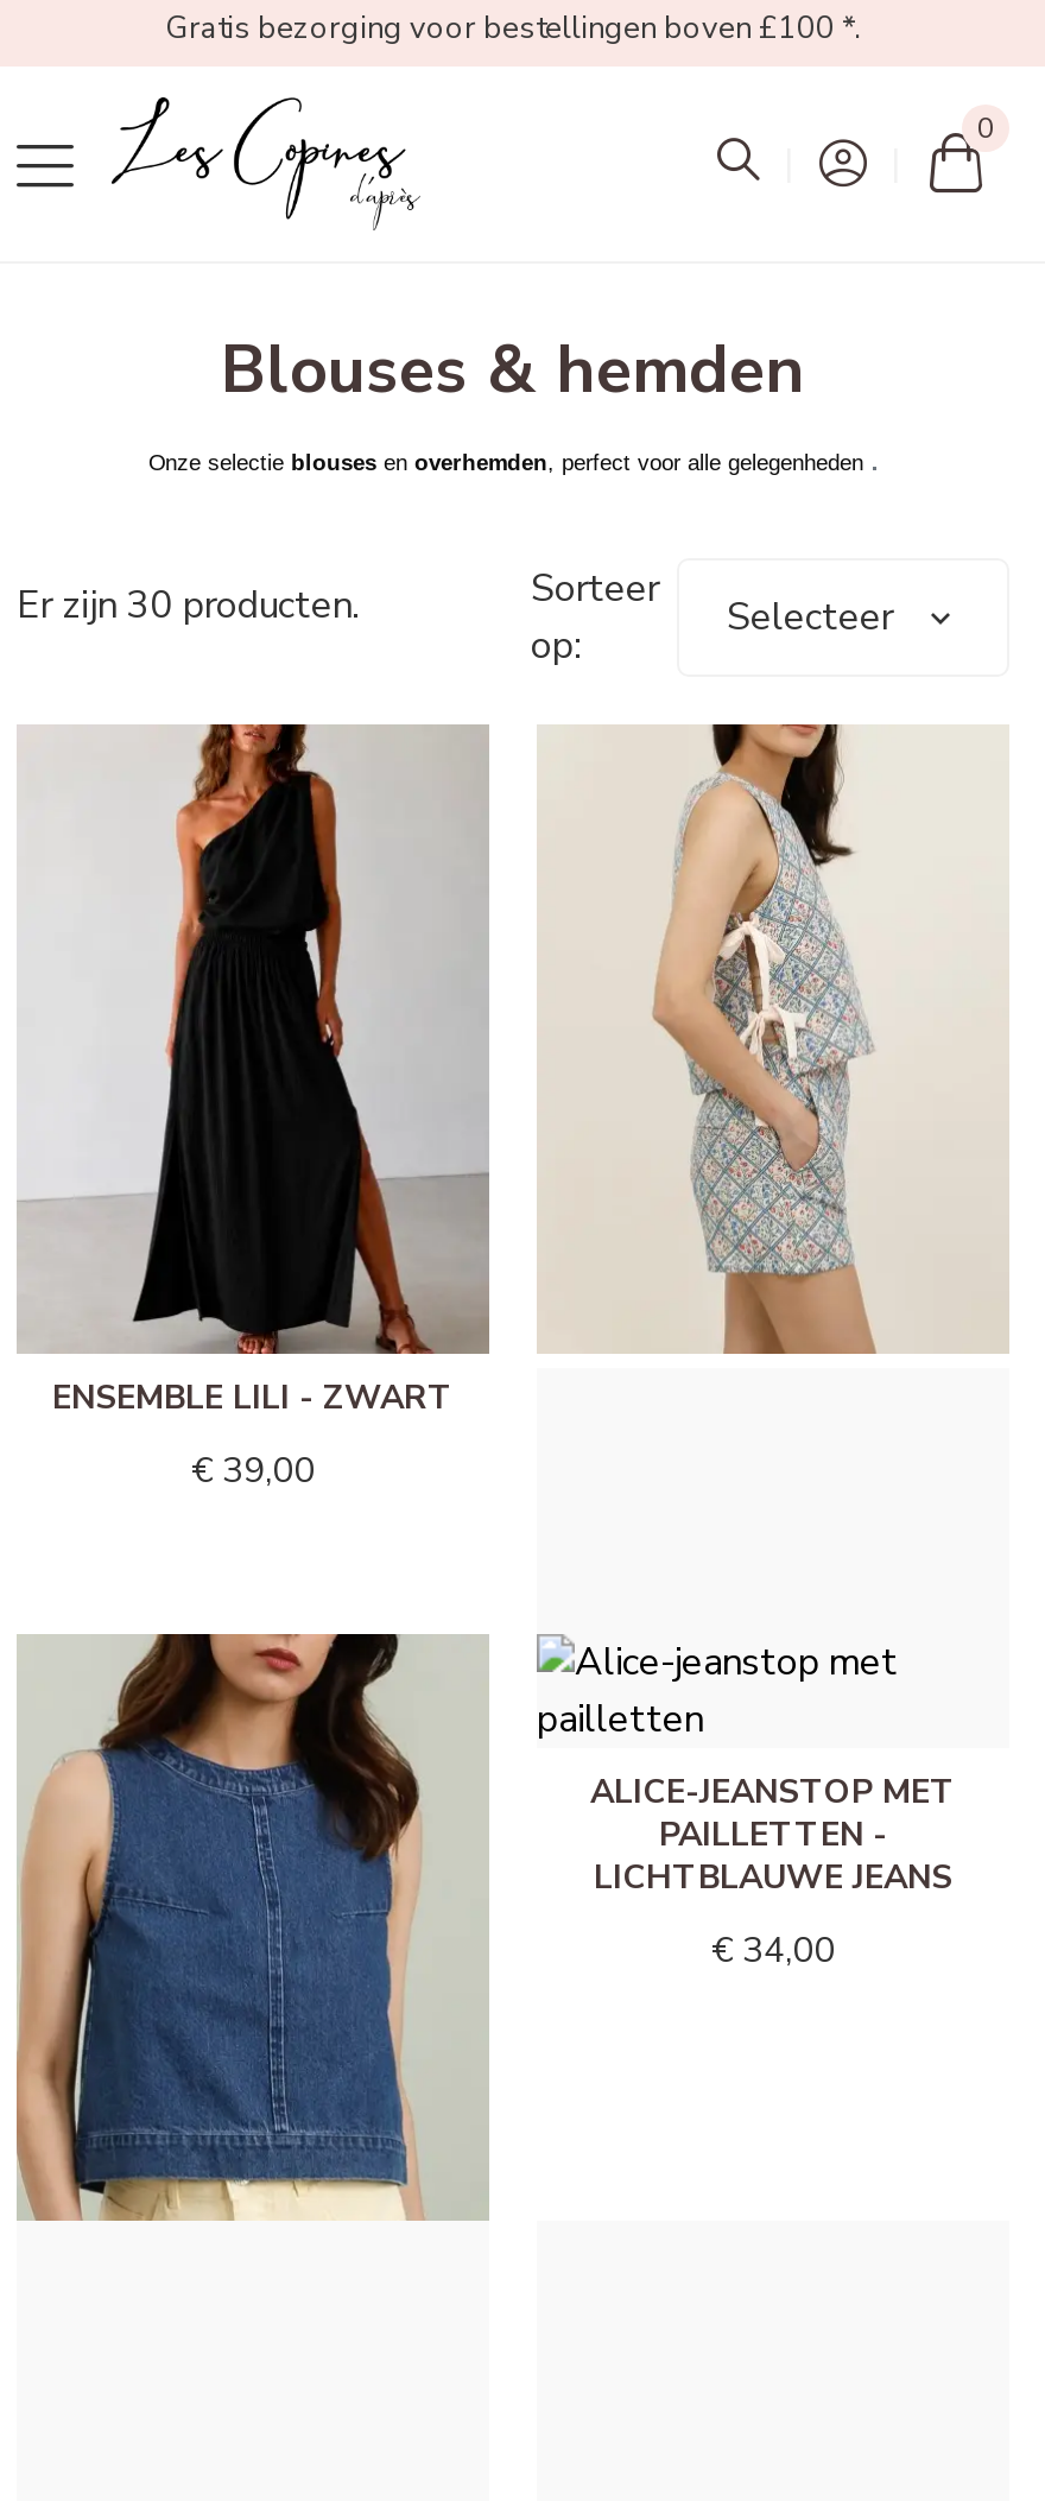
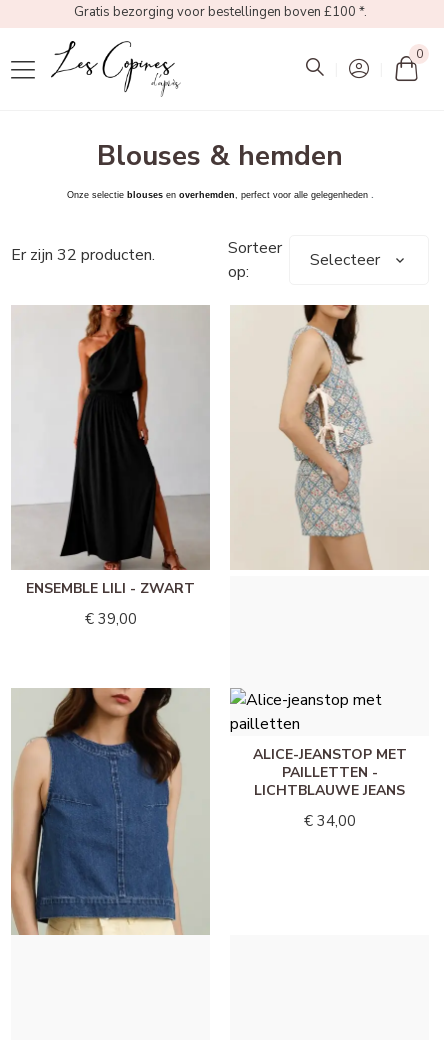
[17,579,359,631] Er zijn 30 producten. -> [11,244,155,266] Er zijn 32 producten.

